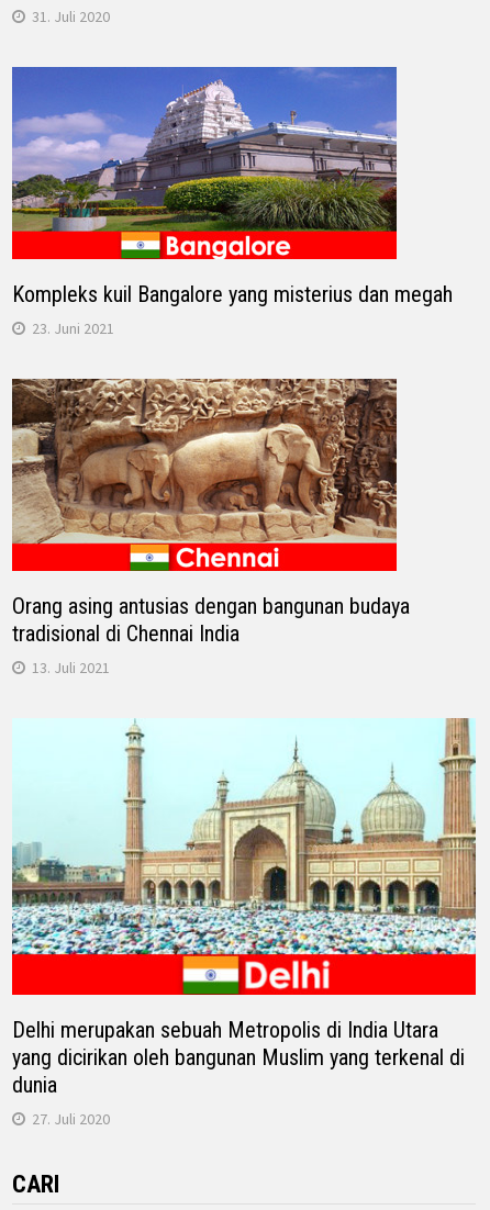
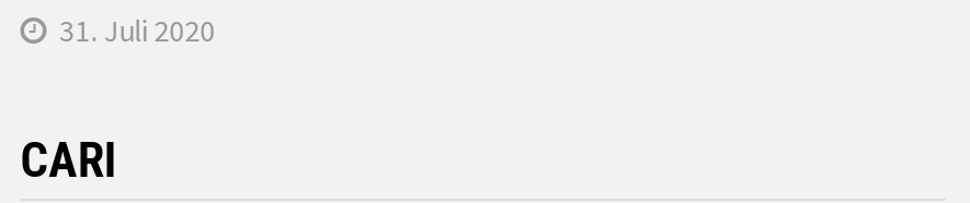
[11,66,452,339] [image] | Kompleks kuil Bangalore yang misterius dan megah | 23. Juni 2021 -> none
[11,378,410,678] [image] | Orang asing antusias dengan bangunan budaya | tradisional di Chennai India | 13. Juli 2021 -> none
[11,717,477,1129] [image] | Delhi merupakan sebuah Metropolis di India Utara | yang dicirikan oleh bangunan Muslim yang terkenal di | dunia | 27. Juli 2020 -> none

